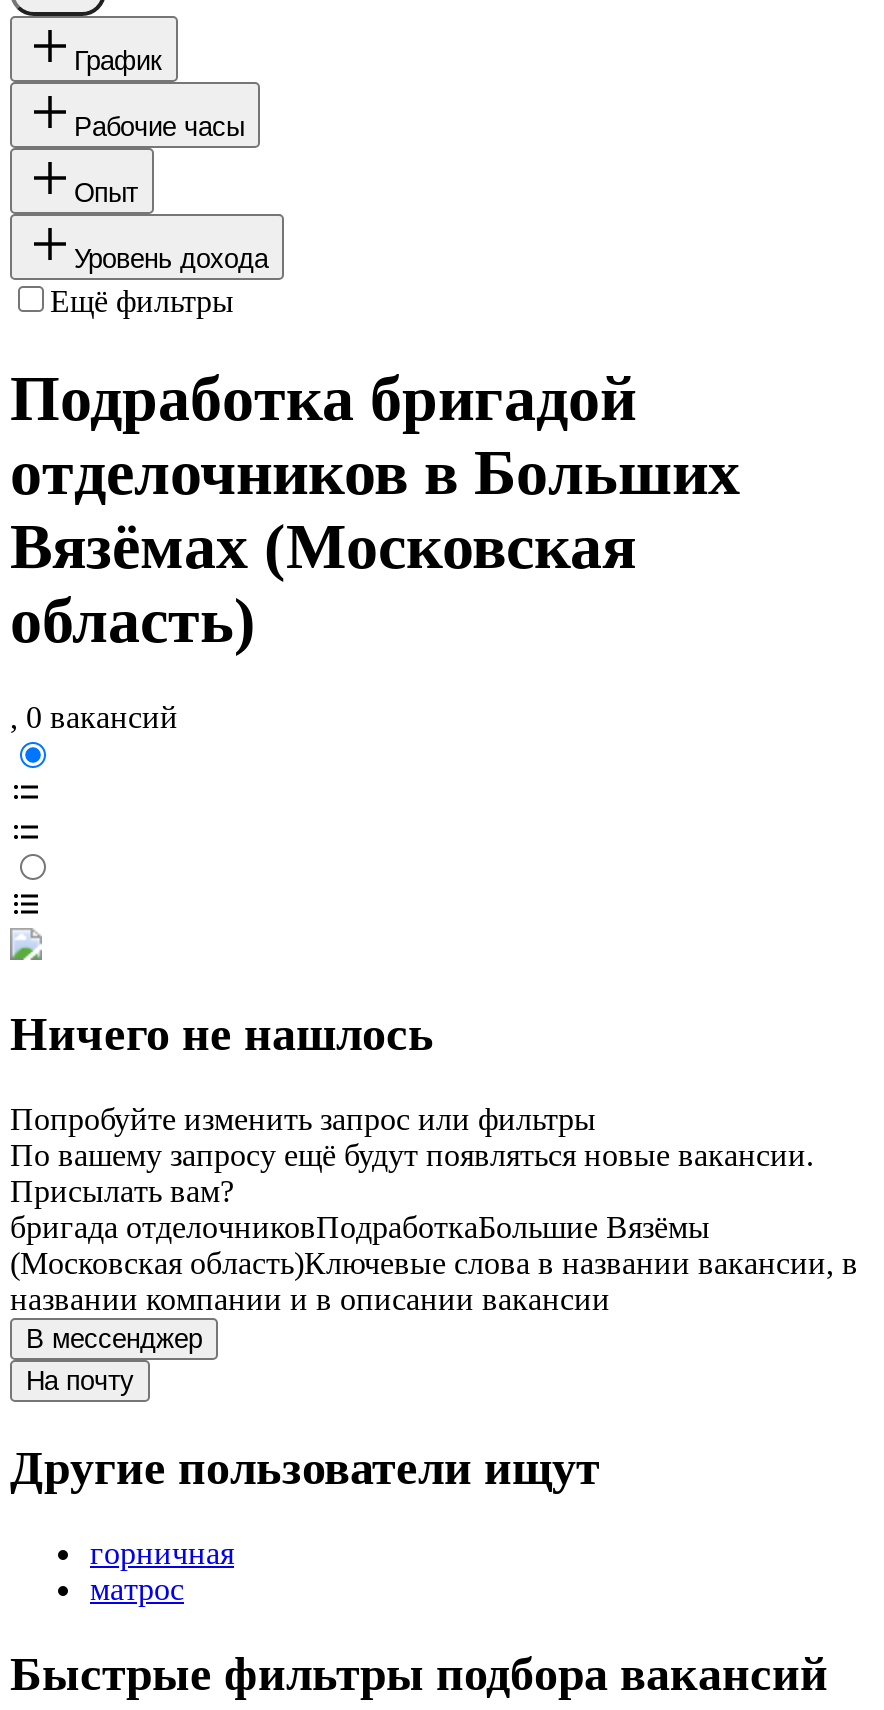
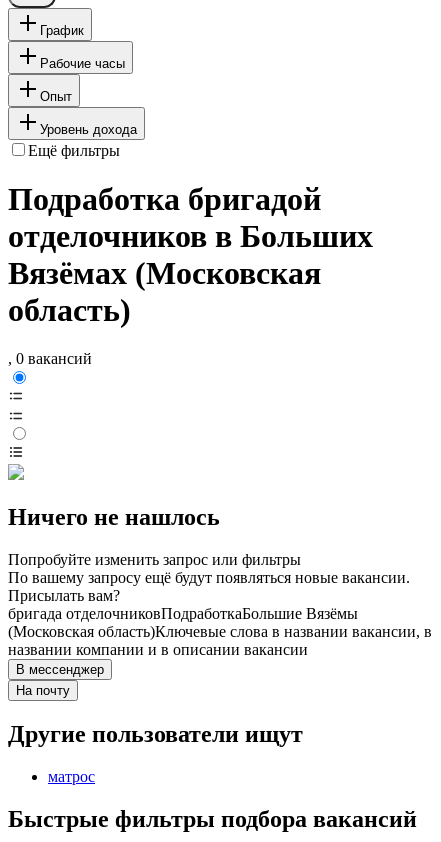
[90,1536,234,1570] горничная -> none

